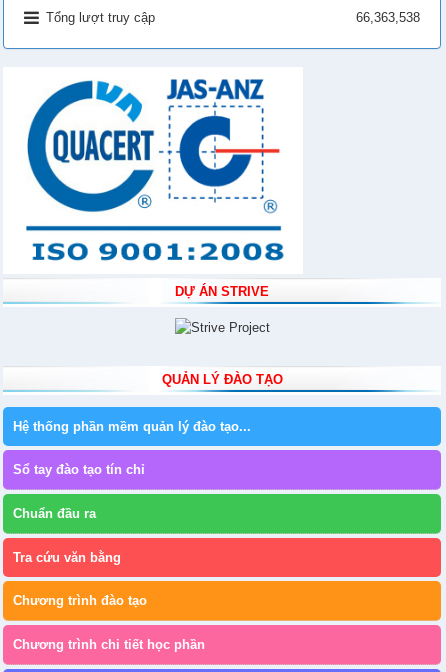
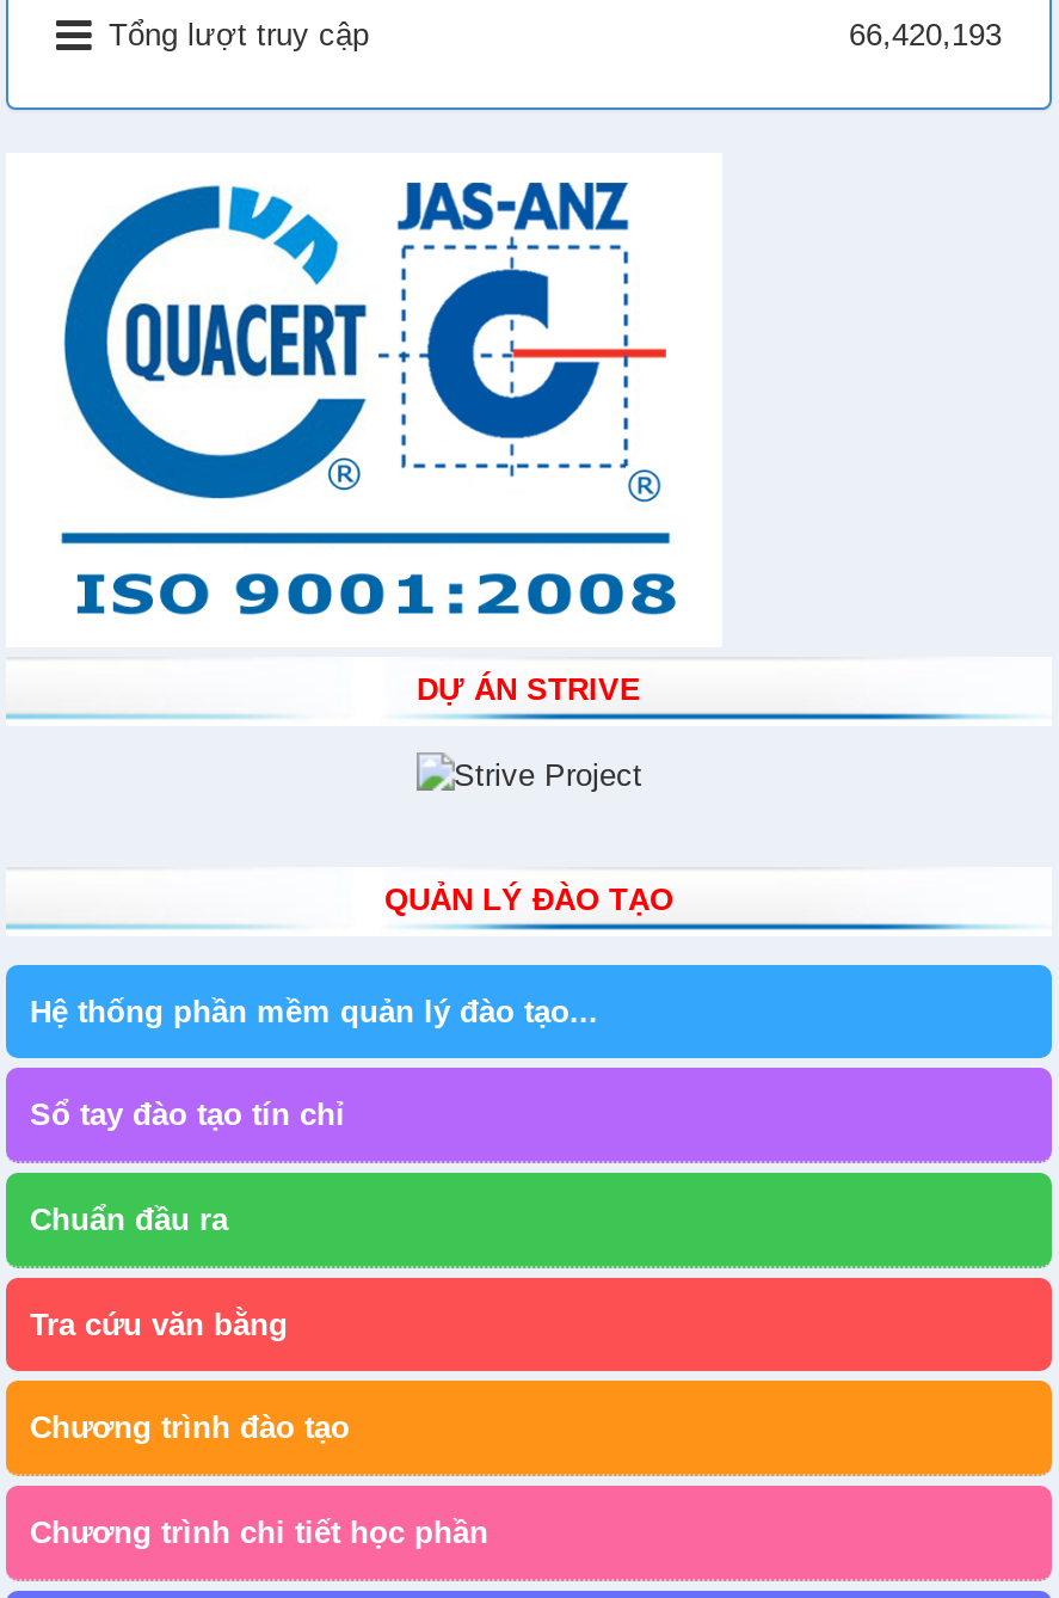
[356,10,420,25] 66,363,538 -> [849,17,1002,53] 66,420,193

